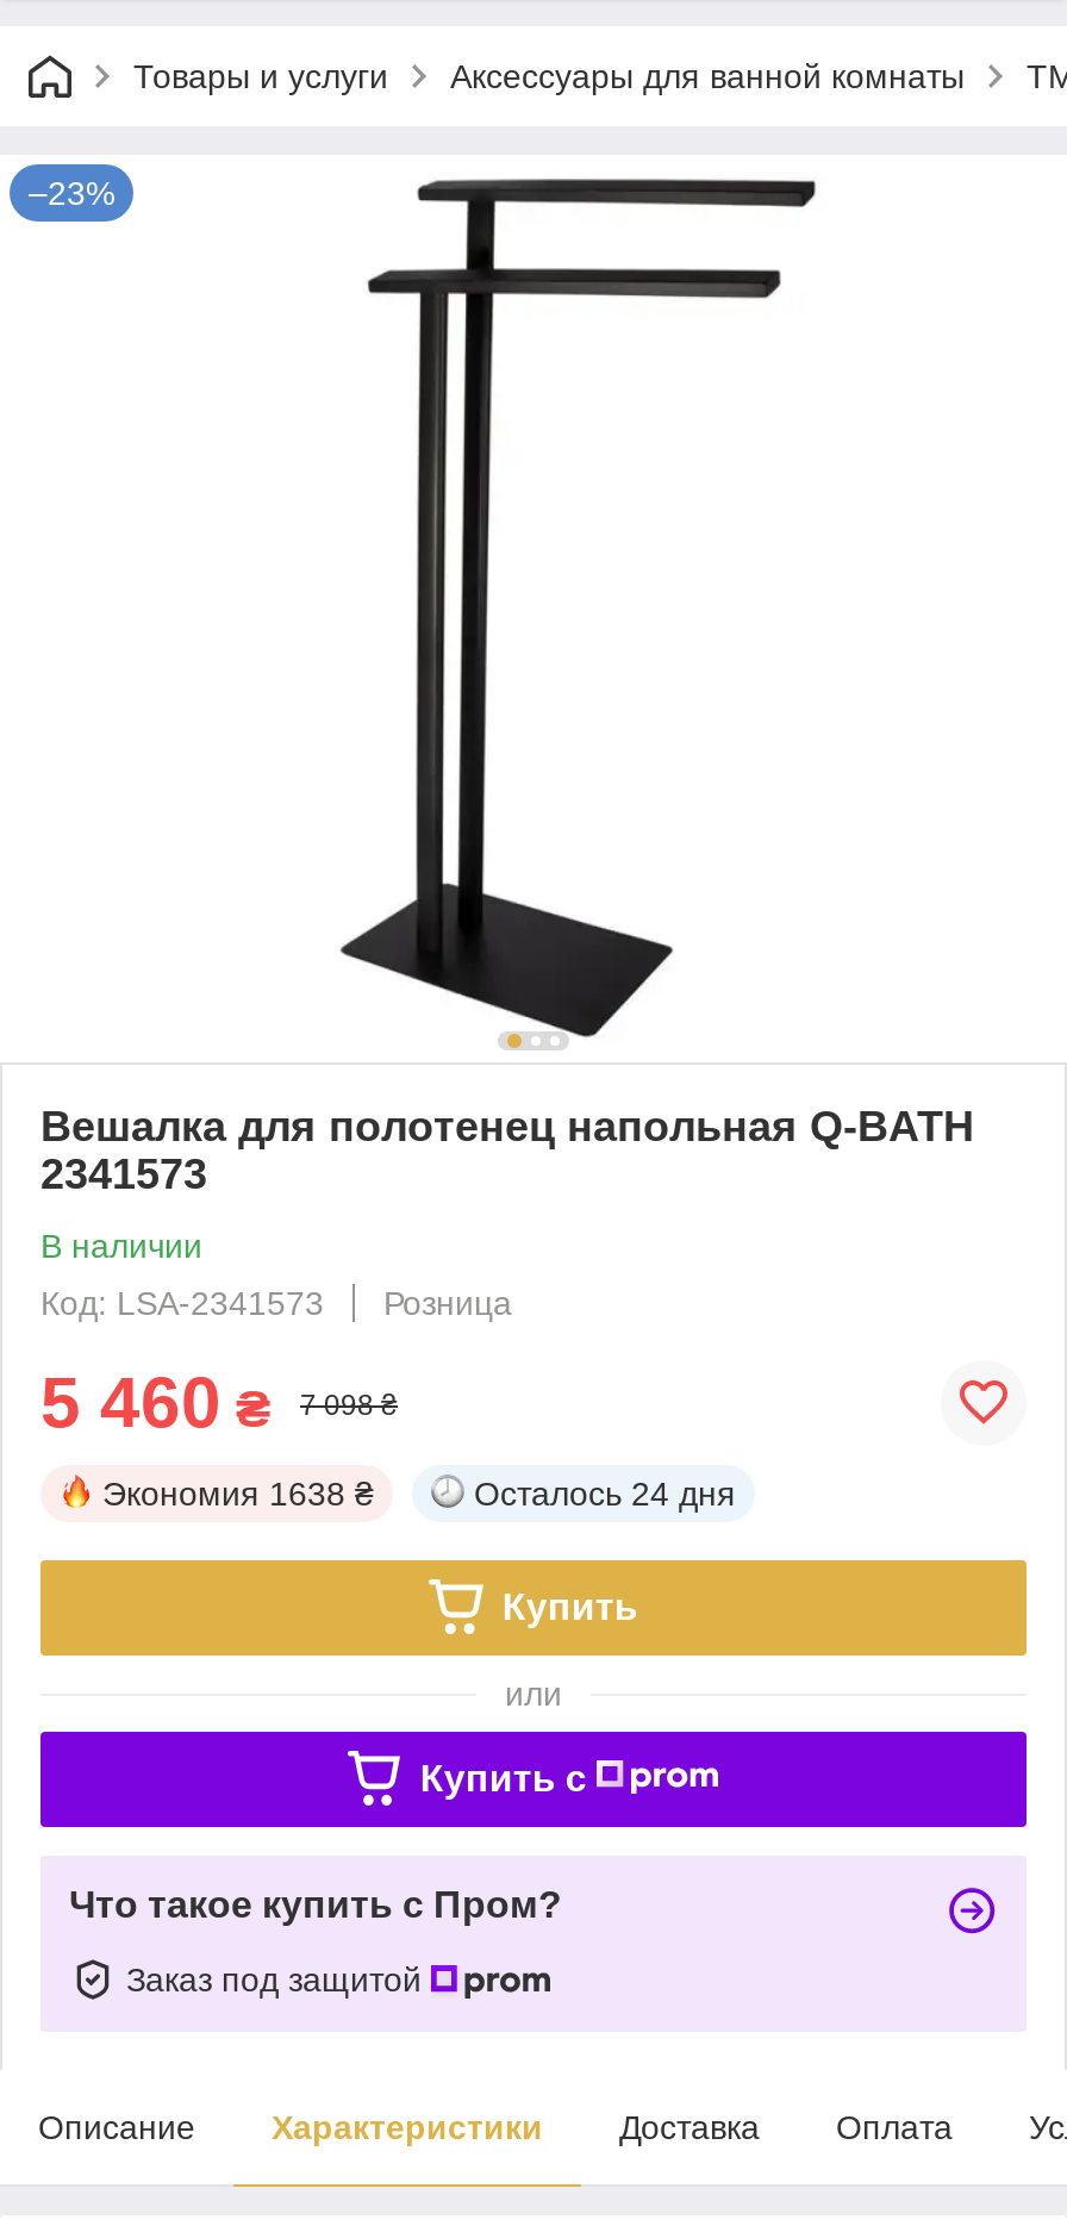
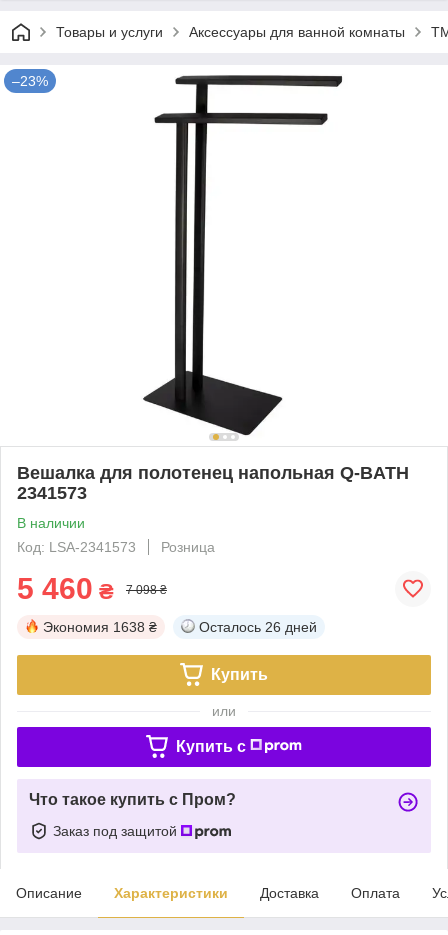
[474,1474,736,1512] Осталось 24 дня -> [199,619,317,635] Осталось 26 дней

